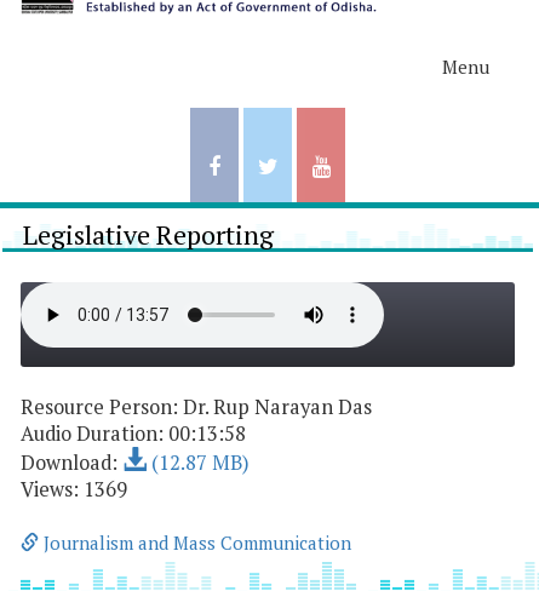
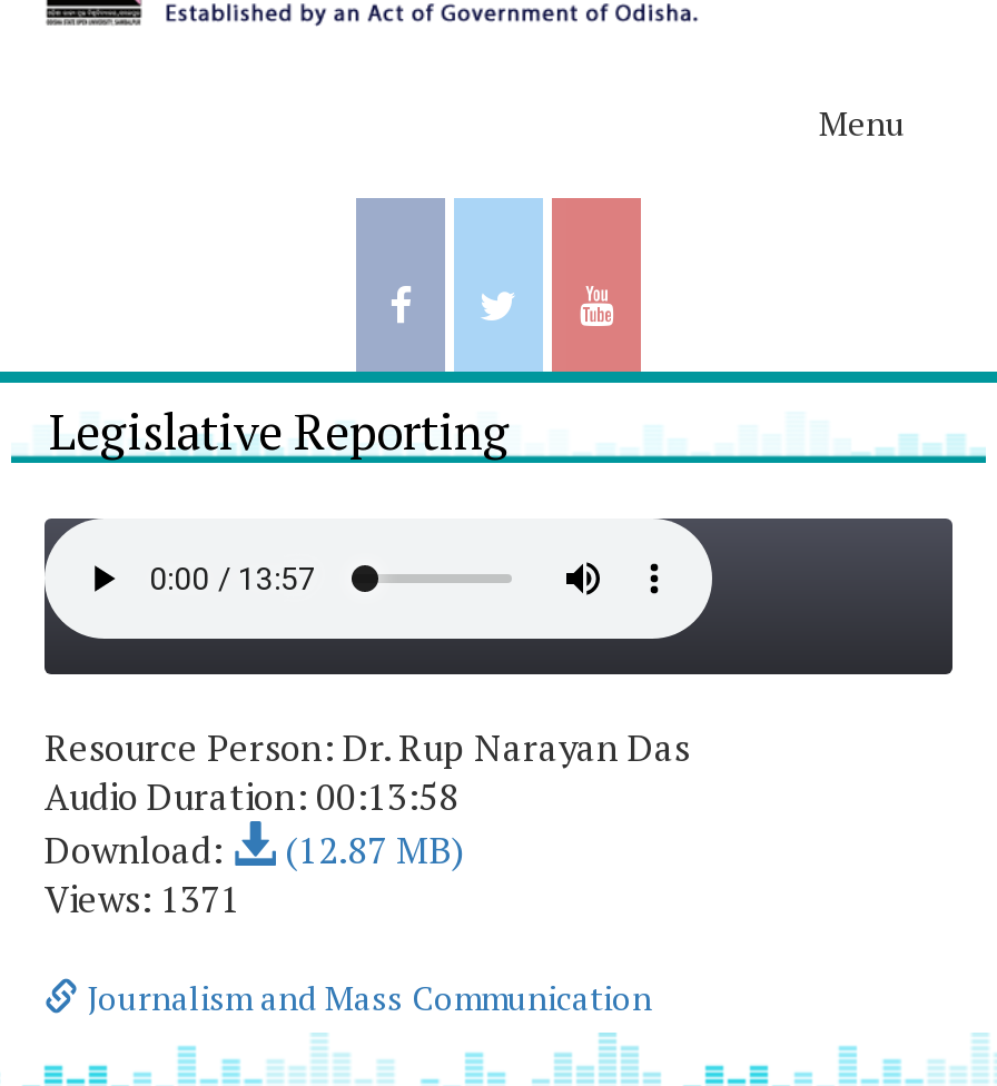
[21,476,127,503] Views: 1369 -> [45,875,240,924] Views: 1371

